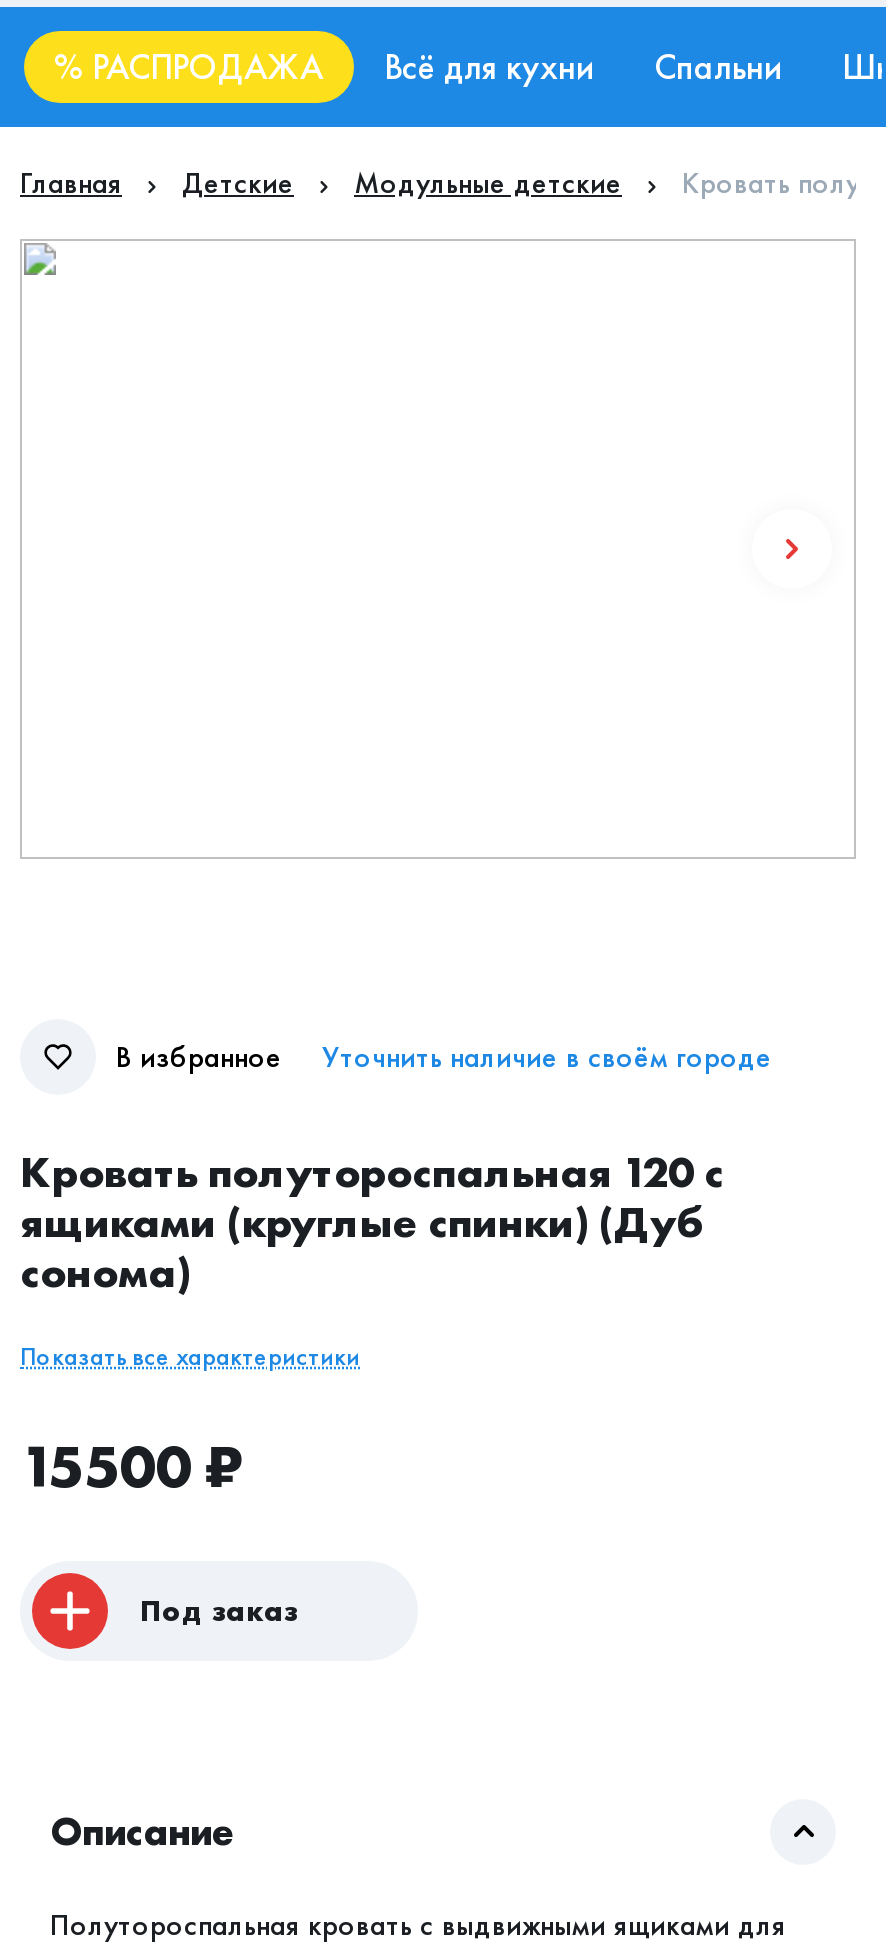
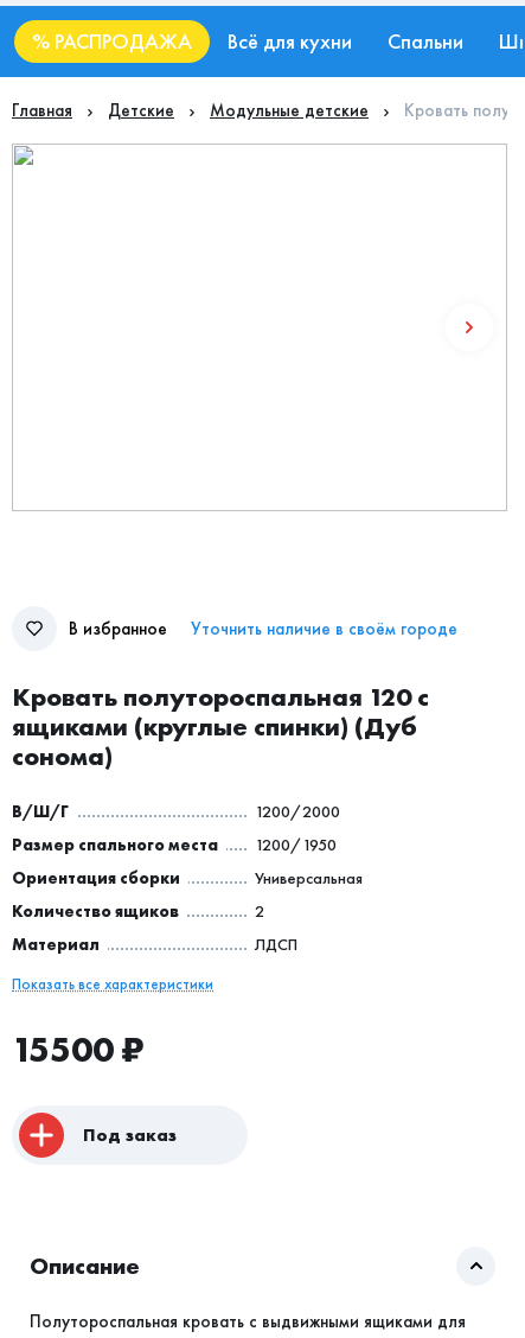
none -> [12,801,363,955] В/Ш/Г | 1200/2000 | Размер спального места | 1200/1950 | Ориентация сборки | Универсальная | Количество ящиков | 2 | Материал | ЛДСП

